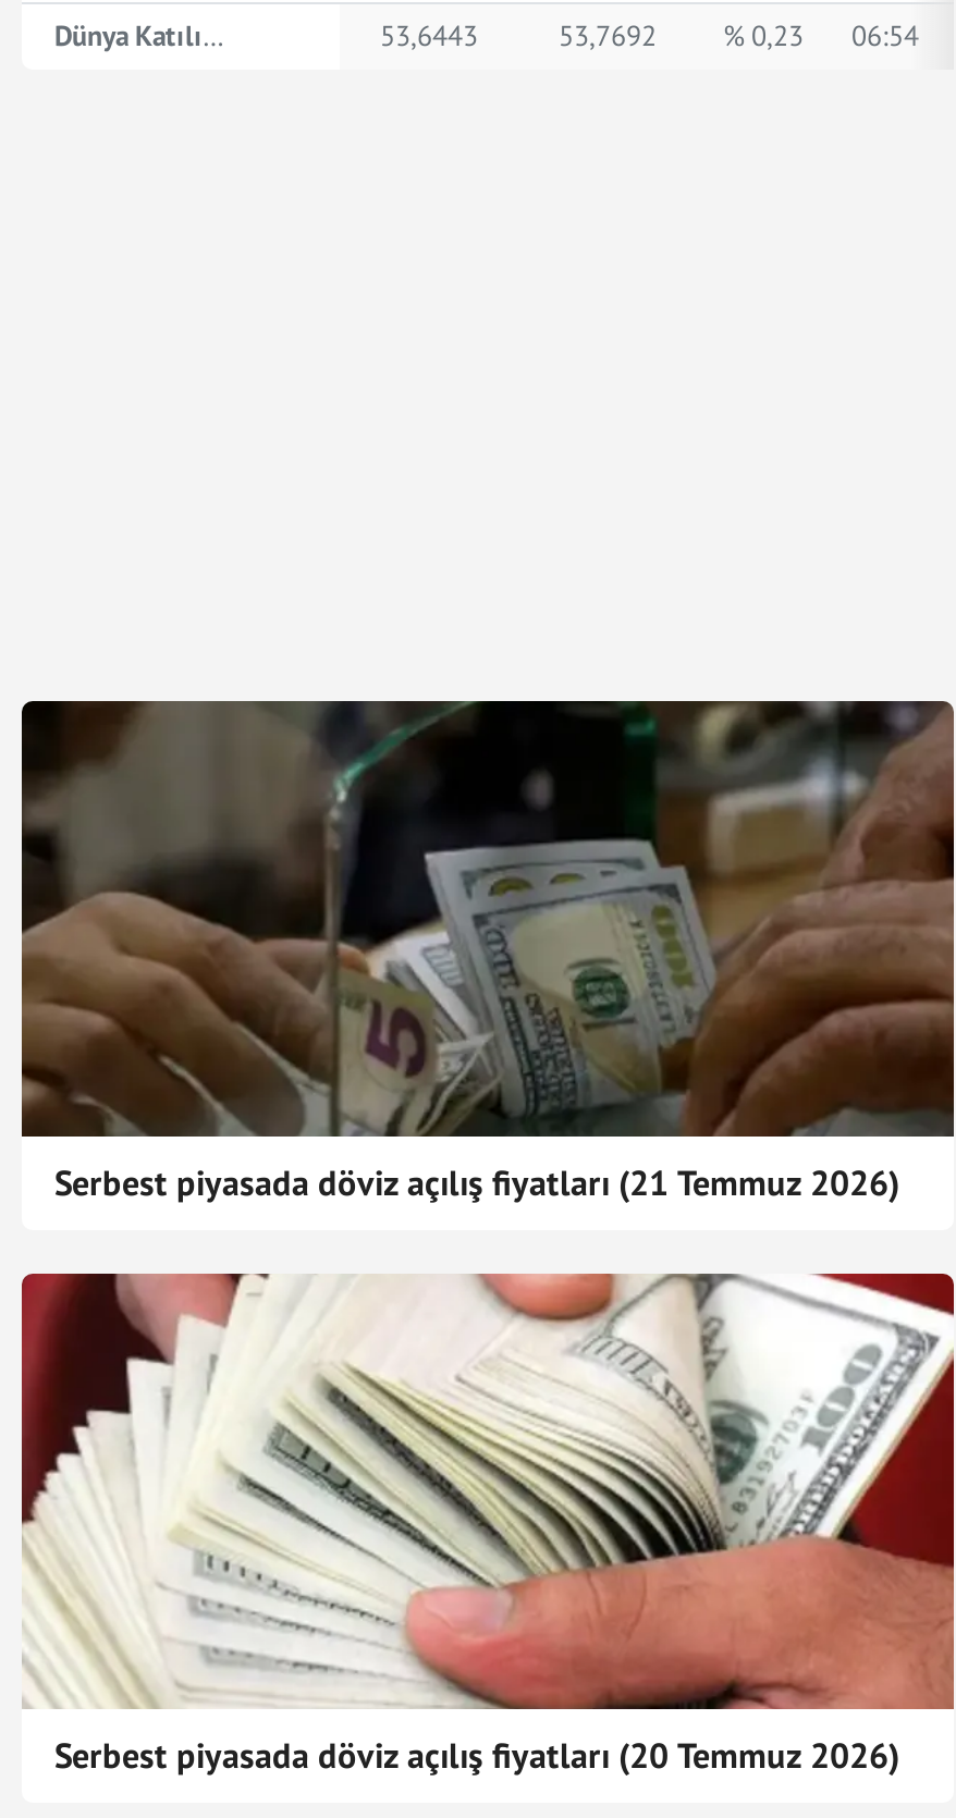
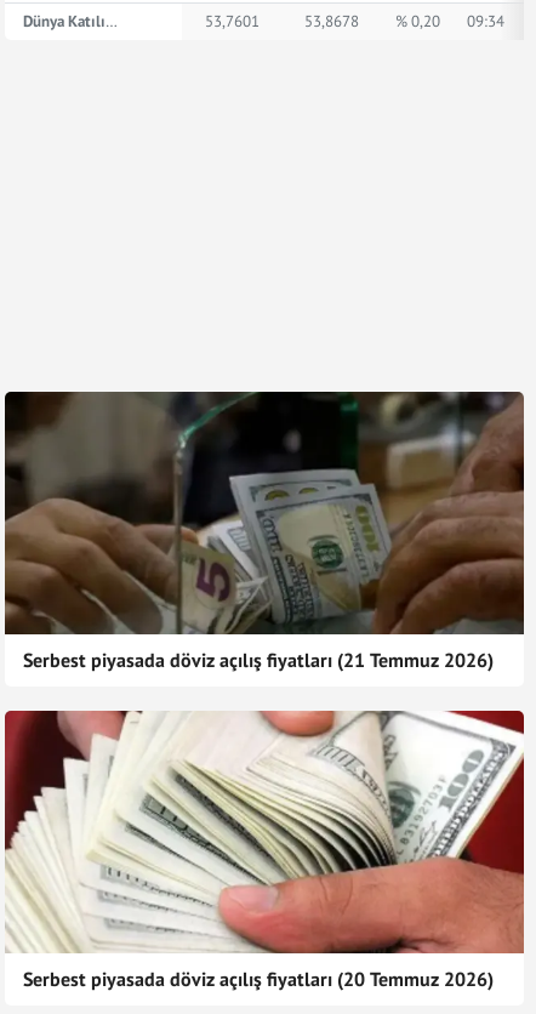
[380,17,478,54] 53,6443 -> [204,11,259,32] 53,7601
[559,17,657,54] 53,7692 -> [304,11,358,32] 53,8678
[723,17,804,54] % 0,23 -> [395,11,440,32] % 0,20
[851,17,919,54] 06:54 -> [467,11,504,32] 09:34

